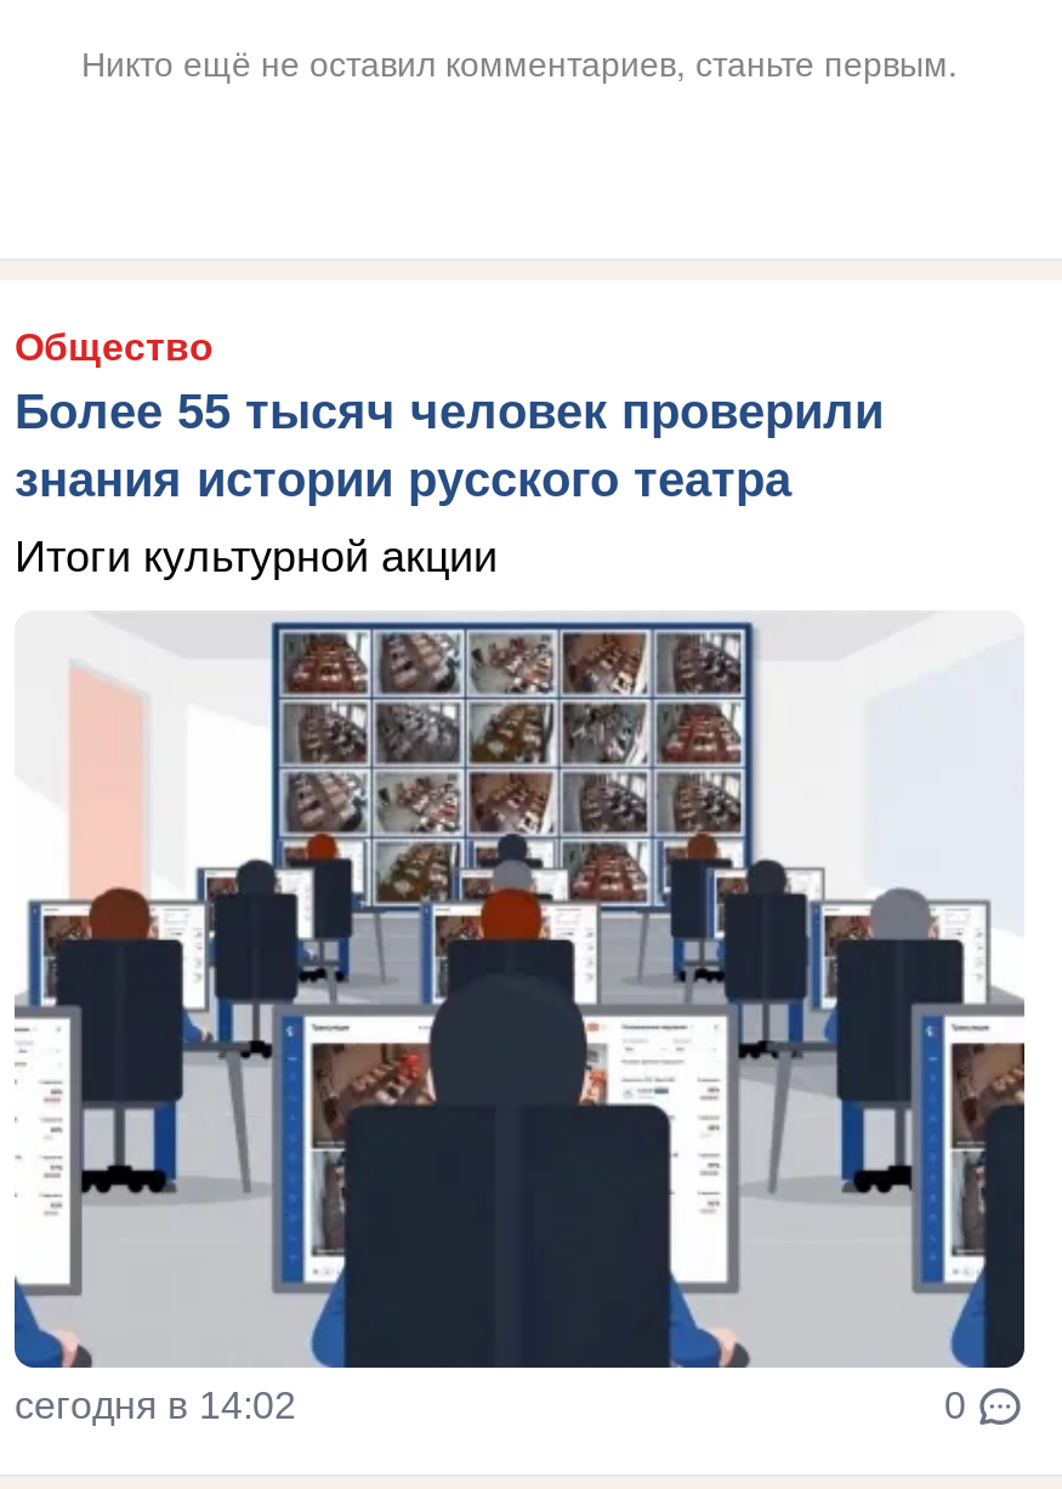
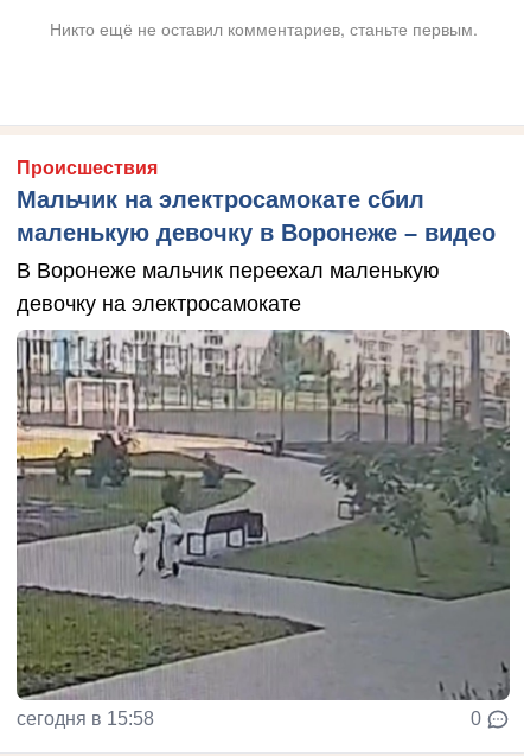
[15,326,884,506] Общество | Более 55 тысяч человек проверили | знания истории русского театра -> [17,158,496,246] Происшествия | Мальчик на электросамокате сбил | маленькую девочку в Воронеже – видео
[15,533,498,581] Итоги культурной акции -> [17,259,440,316] В Воронеже мальчик переехал маленькую | девочку на электросамокате
[12,613,1024,1426] [image] | сегодня в 14:02 -> [15,329,511,729] [image] | сегодня в 15:58

